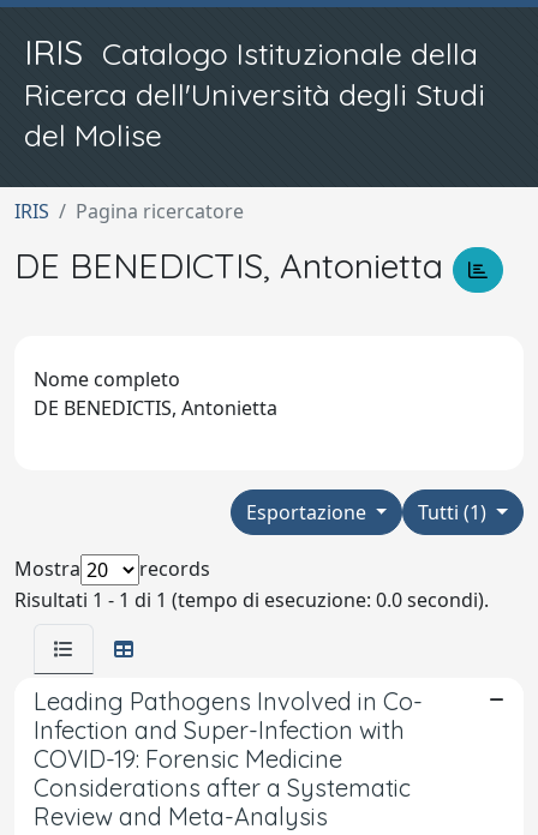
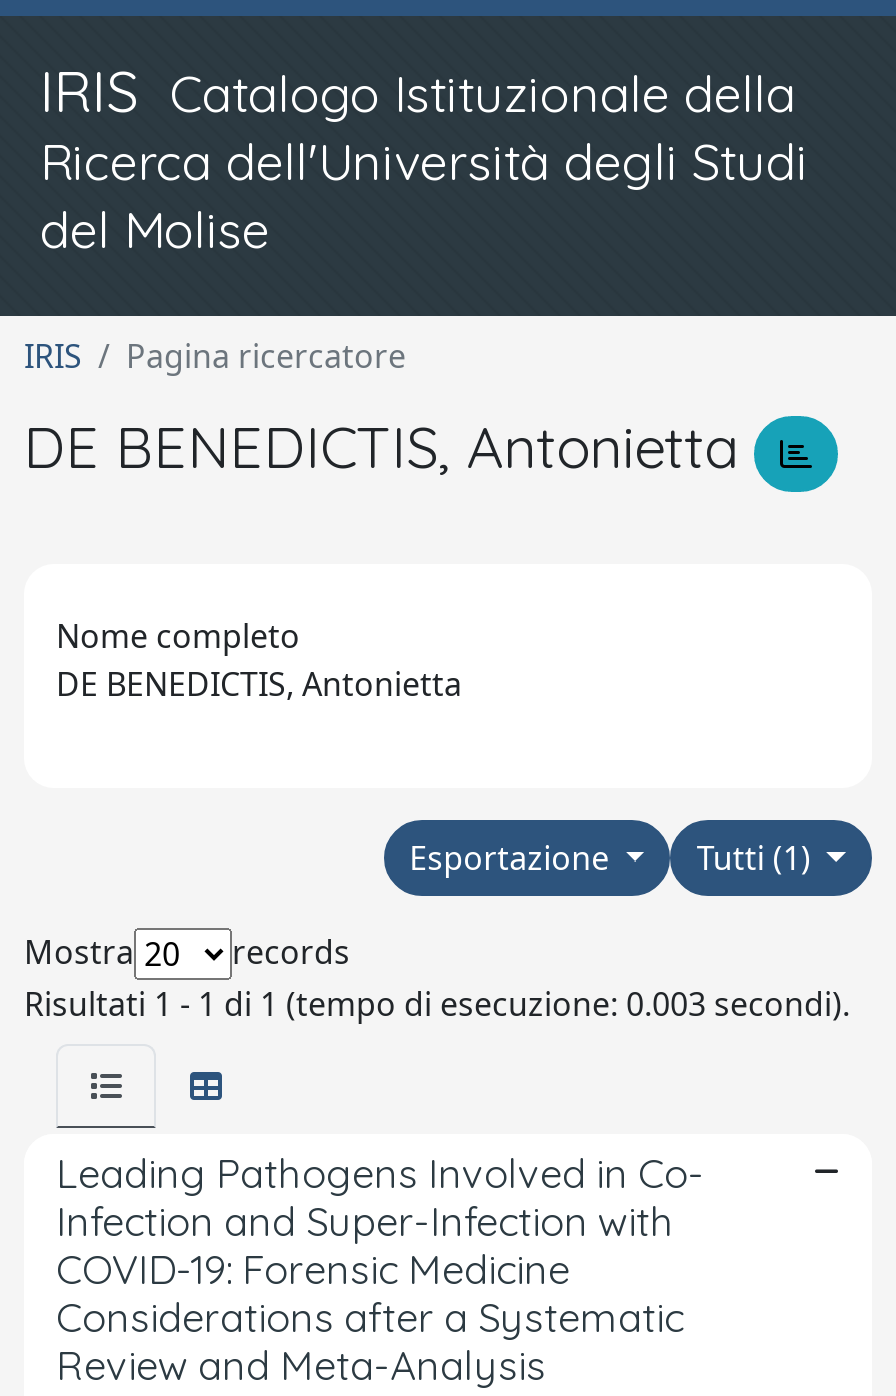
[14,586,489,613] Risultati 1 - 1 di 1 (tempo di esecuzione: 0.0 secondi). -> [24,982,850,1026] Risultati 1 - 1 di 1 (tempo di esecuzione: 0.003 secondi).

